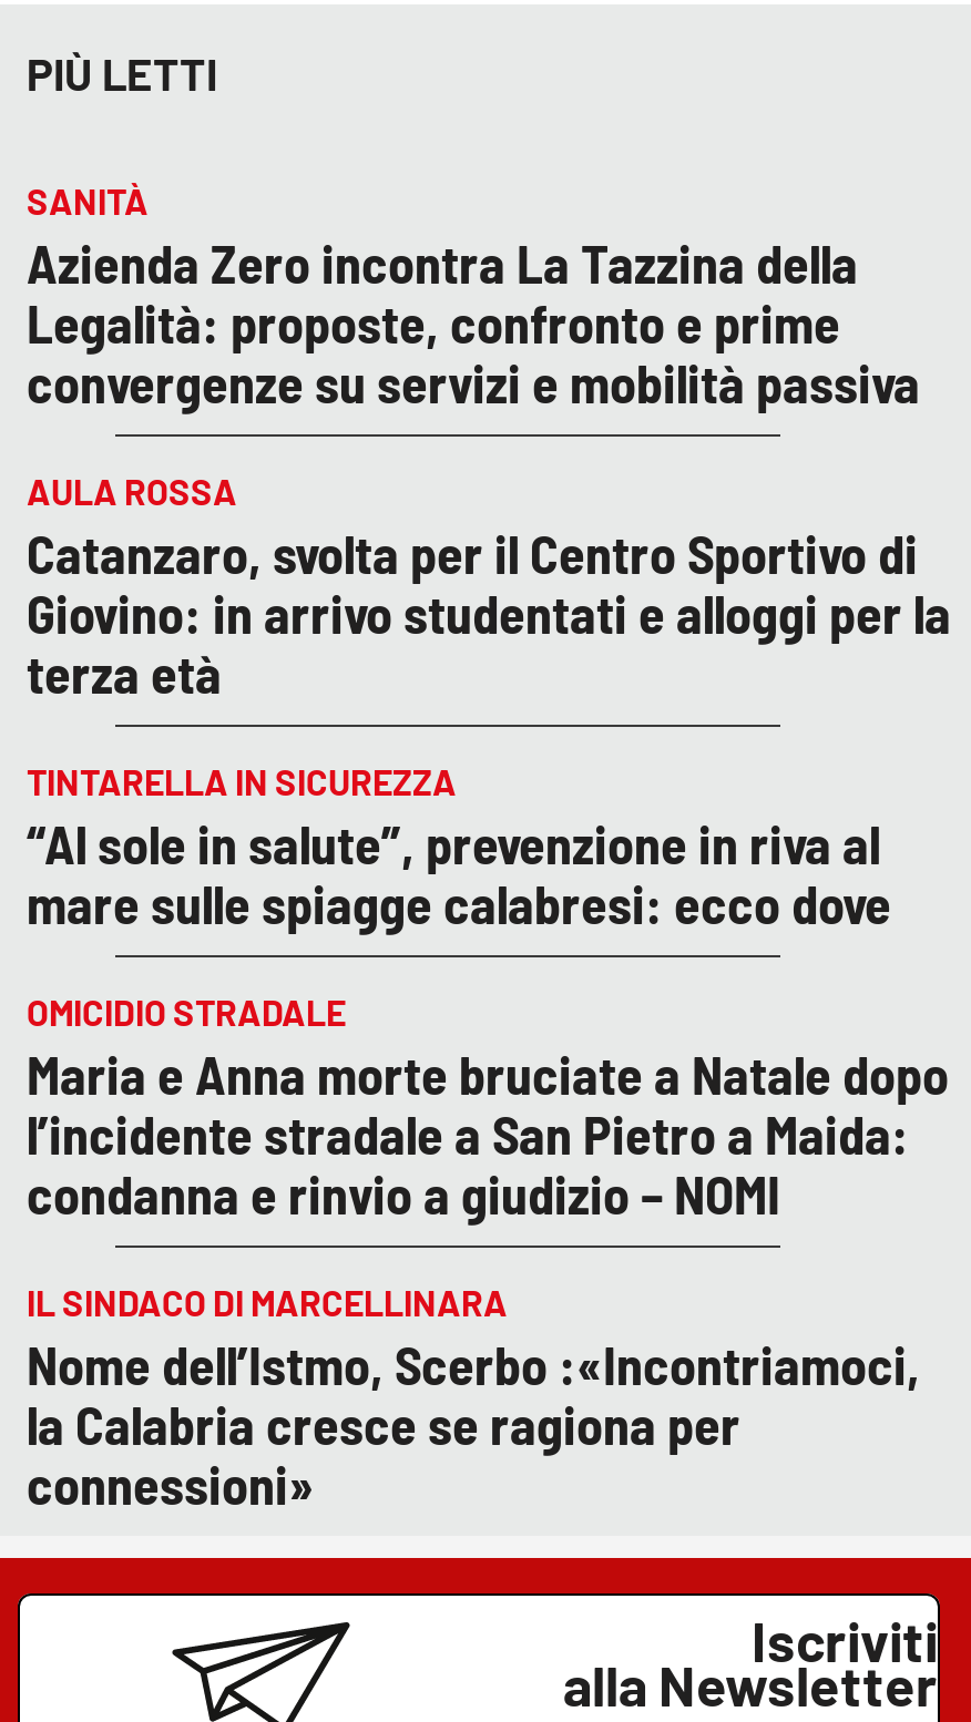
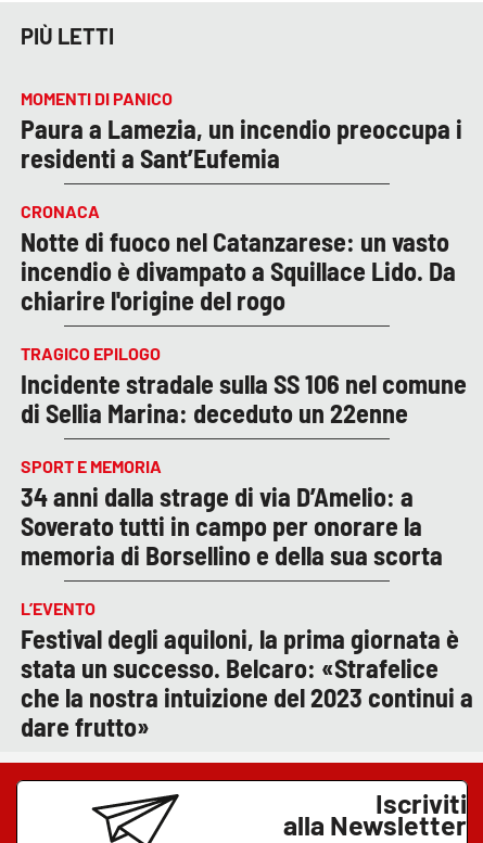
[27,179,920,414] SANITÀ | Azienda Zero incontra La Tazzina della | Legalità: proposte, confronto e prime | convergenze su servizi e mobilità passiva -> [21,87,462,173] MOMENTI DI PANICO | Paura a Lamezia, un incendio preoccupa i | residenti a Sant’Eufemia
[27,469,951,704] AULA ROSSA | Catanzaro, svolta per il Centro Sportivo di | Giovino: in arrivo studentati e alloggi per la | terza età -> [21,200,456,315] CRONACA | Notte di fuoco nel Catanzarese: un vasto | incendio è divampato a Squillace Lido. Da | chiarire l'origine del rogo
[27,759,891,934] TINTARELLA IN SICUREZZA | “Al sole in salute”, prevenzione in riva al | mare sulle spiagge calabresi: ecco dove -> [21,342,467,428] TRAGICO EPILOGO | Incidente stradale sulla SS 106 nel comune | di Sellia Marina: deceduto un 22enne
[27,990,949,1225] OMICIDIO STRADALE | Maria e Anna morte bruciate a Natale dopo | l’incidente stradale a San Pietro a Maida: | condanna e rinvio a giudizio – NOMI -> [21,455,443,570] SPORT E MEMORIA | 34 anni dalla strage di via D’Amelio: a | Soverato tutti in campo per onorare la | memoria di Borsellino e della sua scorta
[27,1280,920,1515] IL SINDACO DI MARCELLINARA | Nome dell’Istmo, Scerbo :«Incontriamoci, | la Calabria cresce se ragiona per | connessioni» -> [21,597,473,742] L’EVENTO | Festival degli aquiloni, la prima giornata è | stata un successo. Belcaro: «Strafelice | che la nostra intuizione del 2023 continui a | dare frutto»

